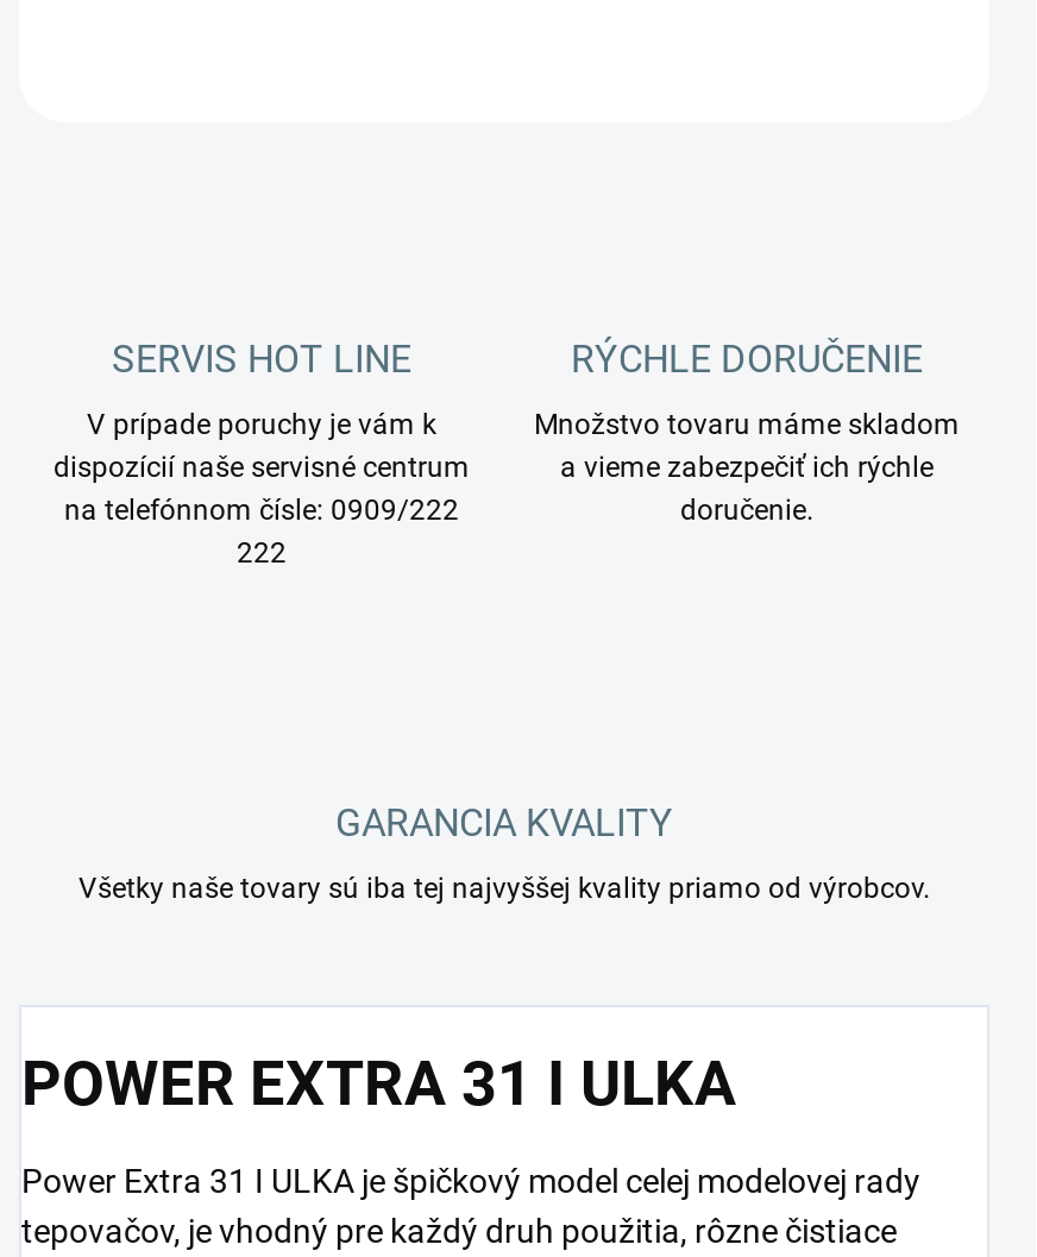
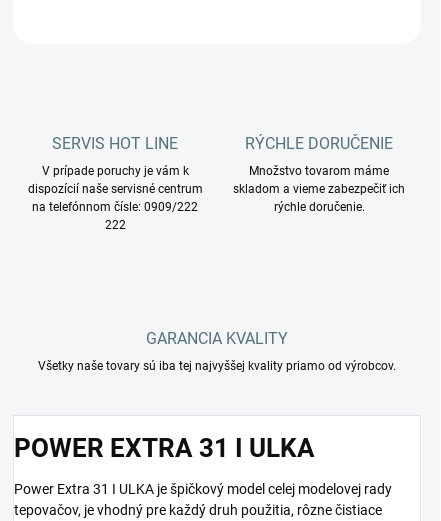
[534,409,960,528] Množstvo tovaru máme skladom | a vieme zabezpečiť ich rýchle | doručenie. -> [233,164,405,214] Množstvo tovarom máme | skladom a vieme zabezpečiť ich | rýchle doručenie.

